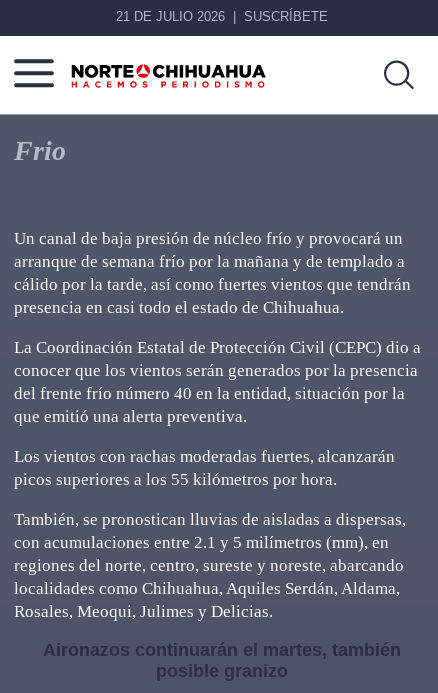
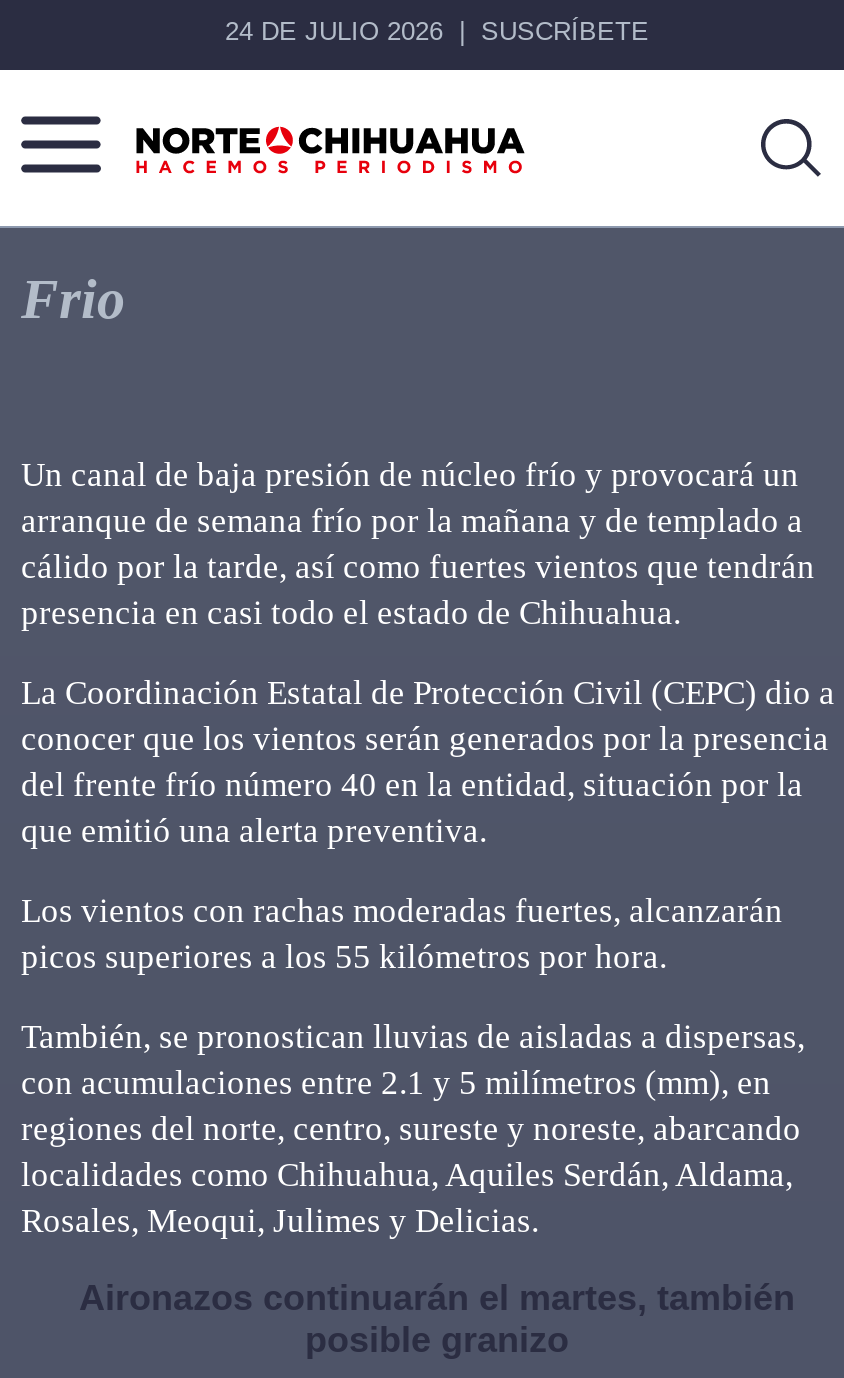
[116,9,328,24] 21 DE JULIO 2026 SUSCRÍBETE -> [225,16,649,46] 24 DE JULIO 2026 SUSCRÍBETE

